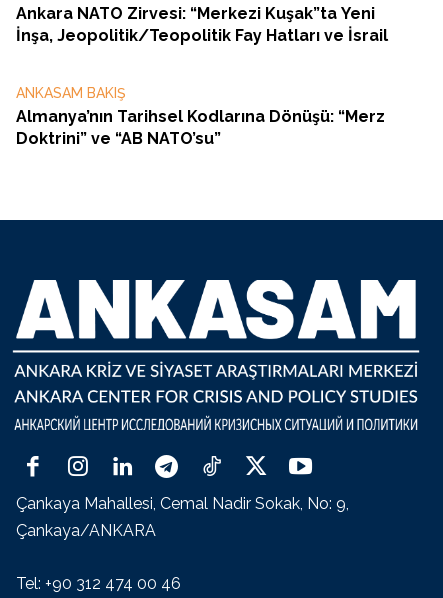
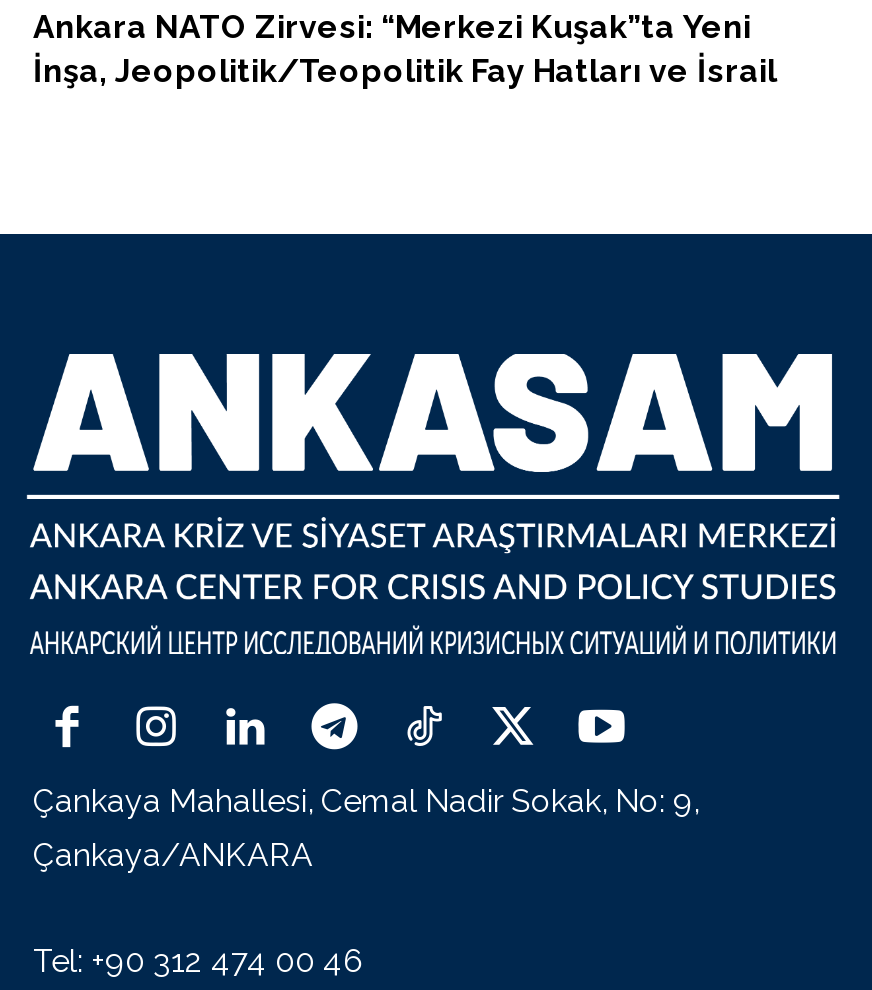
[16,85,385,148] ANKASAM BAKIŞ | Almanya’nın Tarihsel Kodlarına Dönüşü: “Merz | Doktrini” ve “AB NATO’su” -> none

